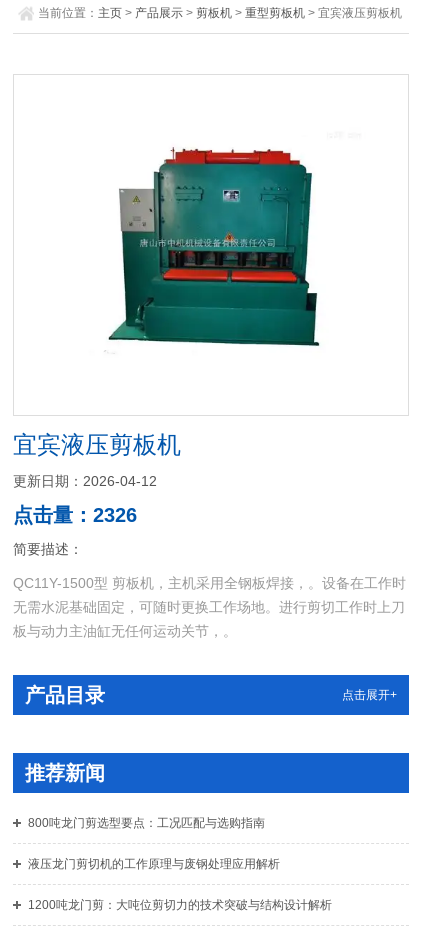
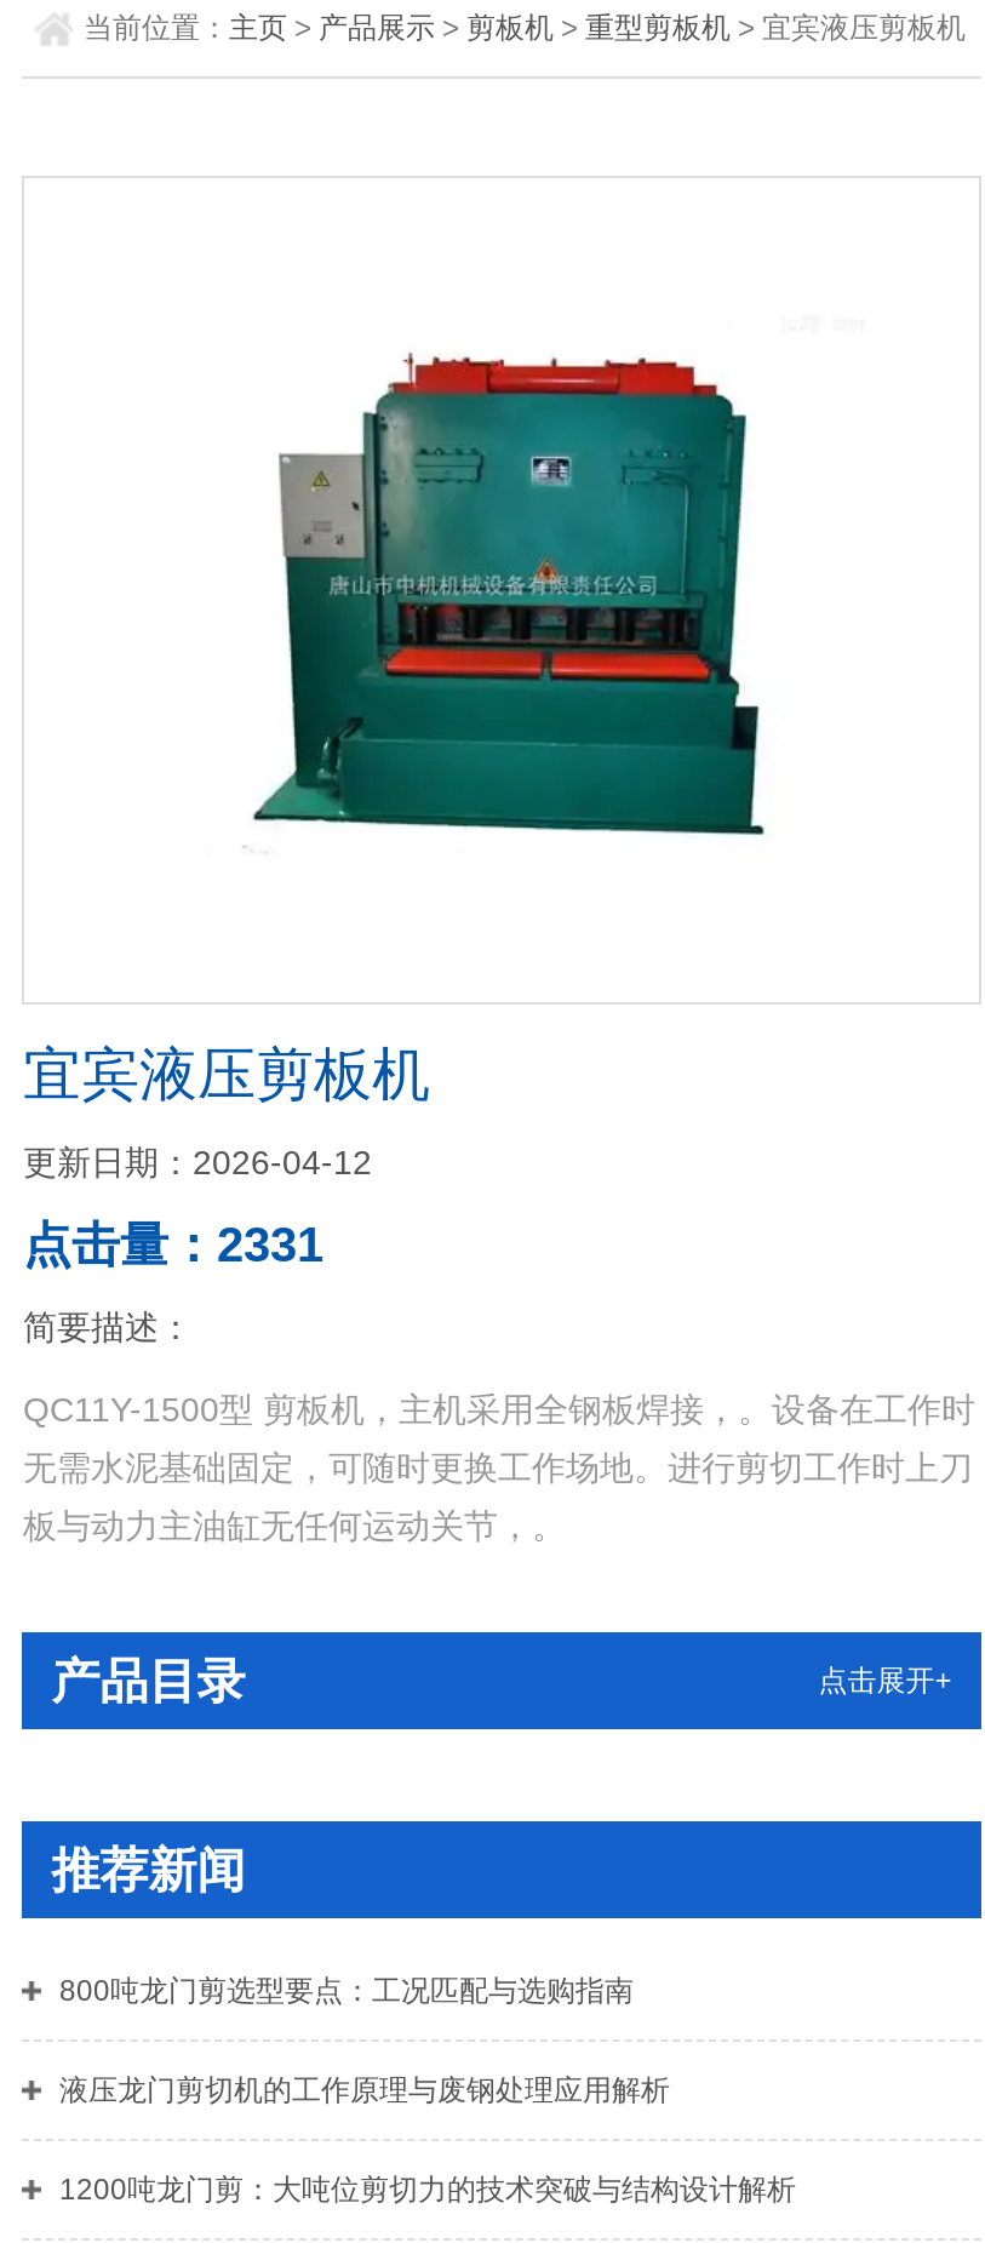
[13,504,137,526] 点击量：2326 -> [23,1217,323,1271] 点击量：2331

